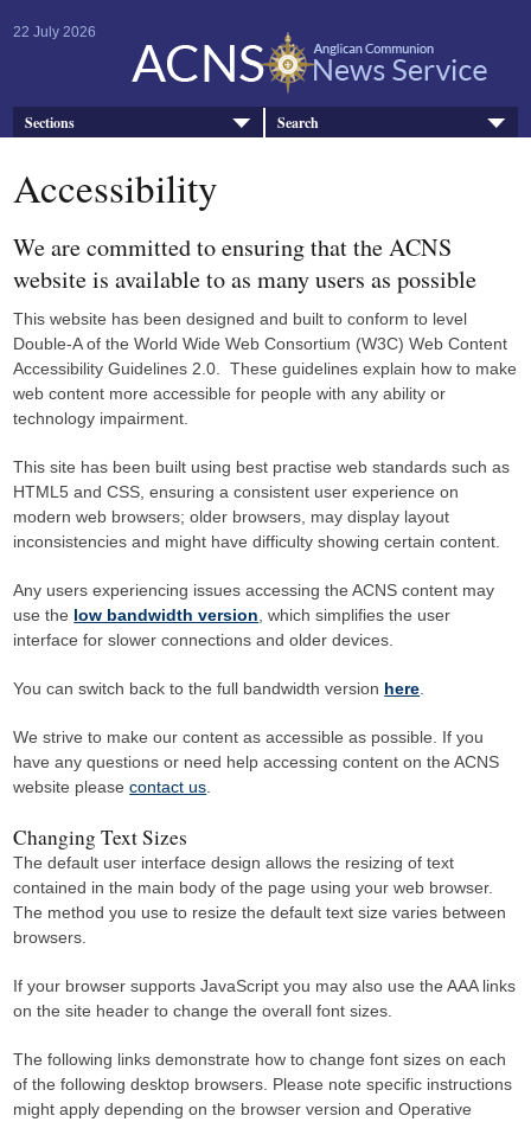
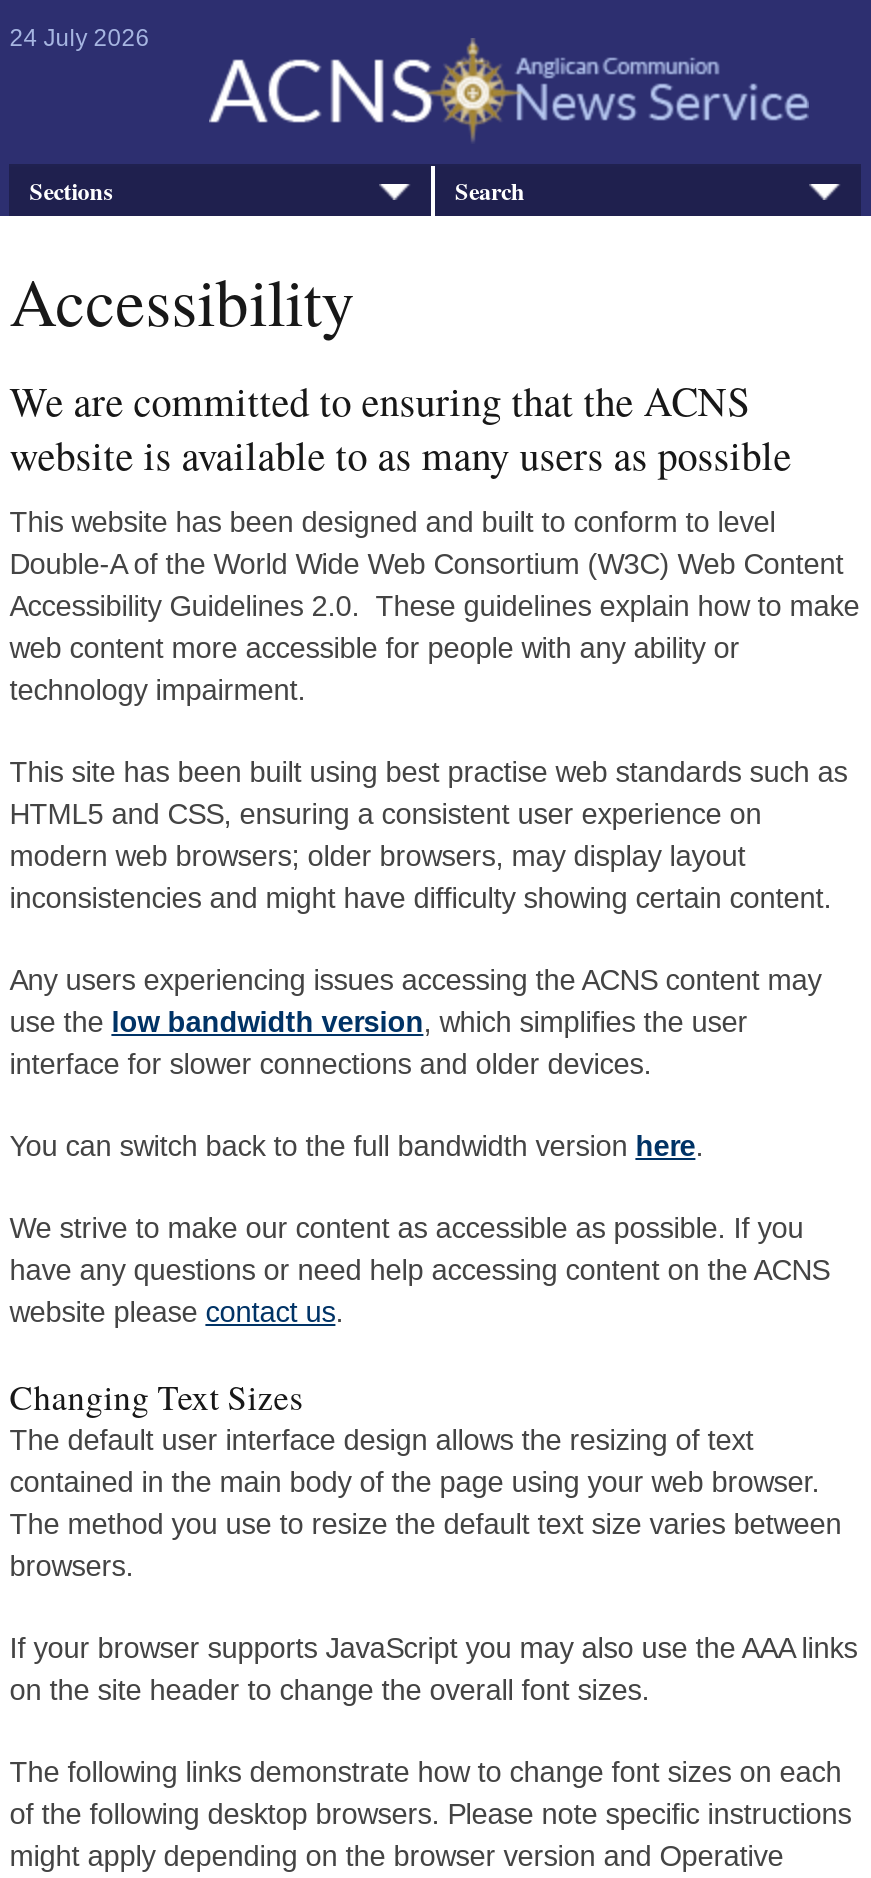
[13,24,96,40] 22 July 2026 -> [9,24,149,52] 24 July 2026

